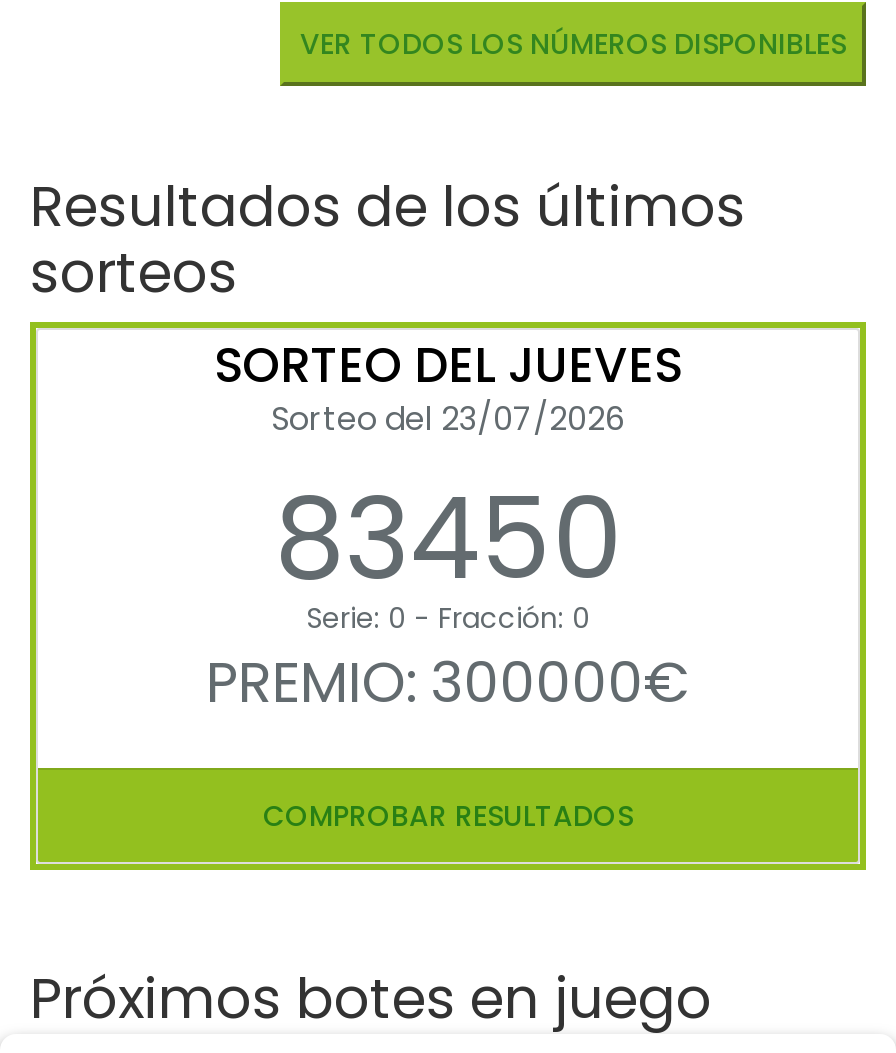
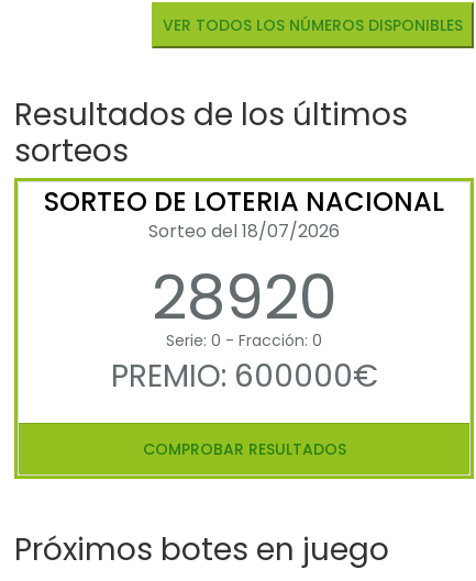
[214,333,682,619] SORTEO DEL JUEVES | Sorteo del 23/07/2026 | 83450 -> [44,184,444,341] SORTEO DE LOTERIA NACIONAL | Sorteo del 18/07/2026 | 28920
[206,645,690,723] PREMIO: 300000€ -> [110,355,378,398] PREMIO: 600000€

